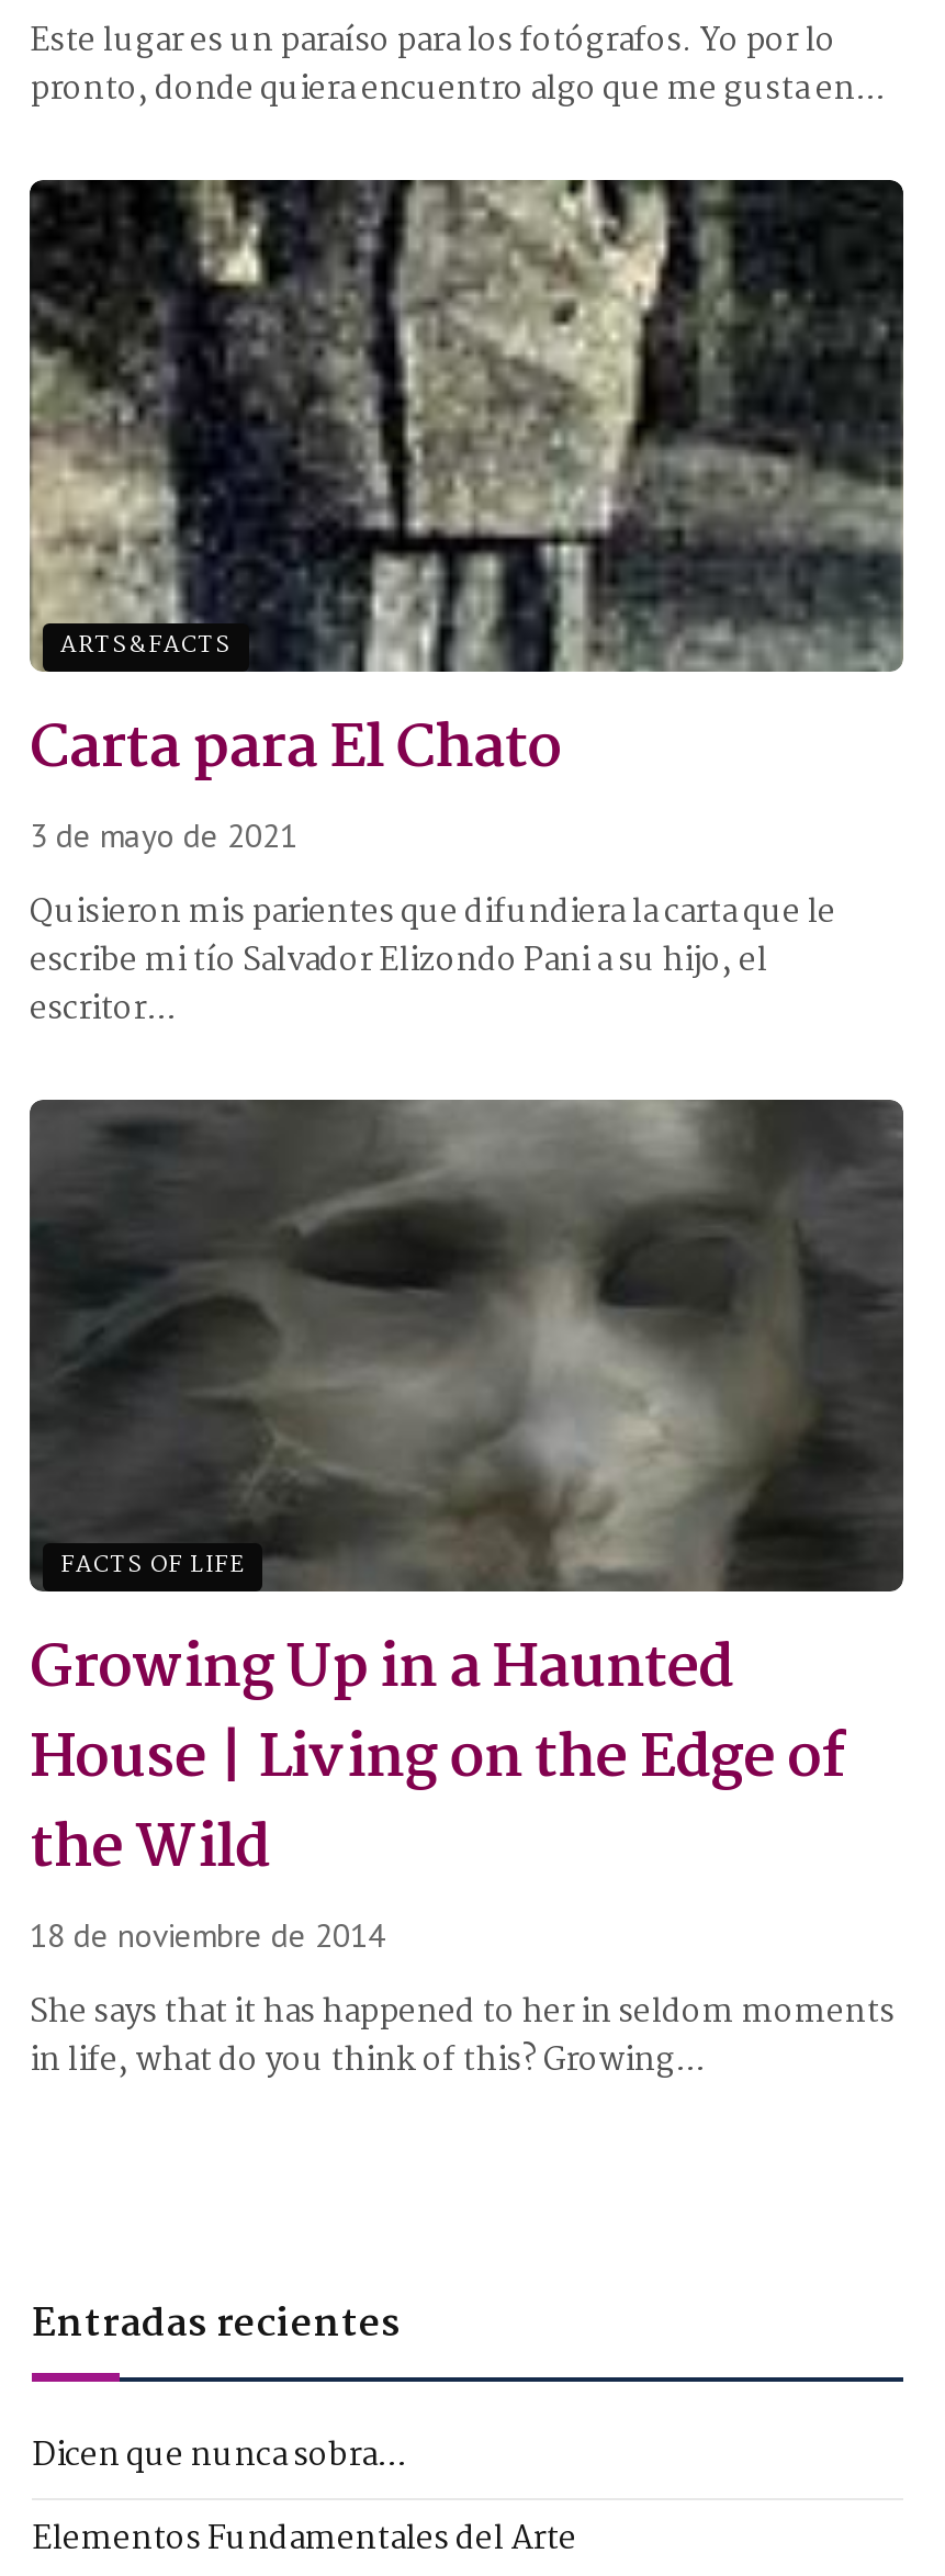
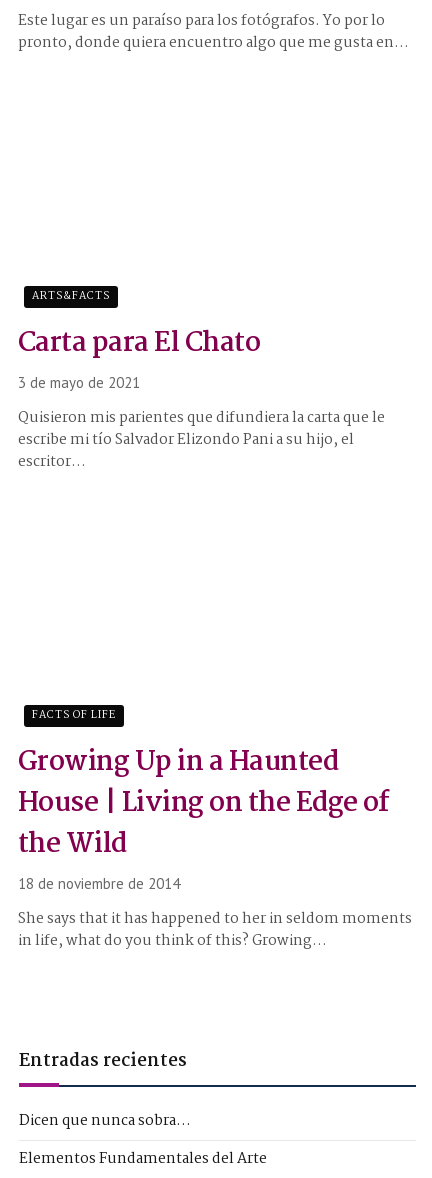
[27,178,905,674] [image] -> none
[27,1098,905,1594] [image] -> none

